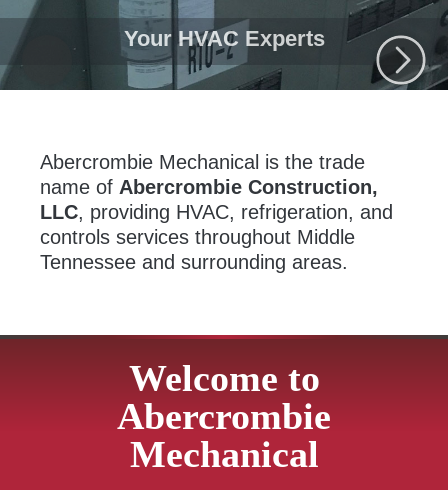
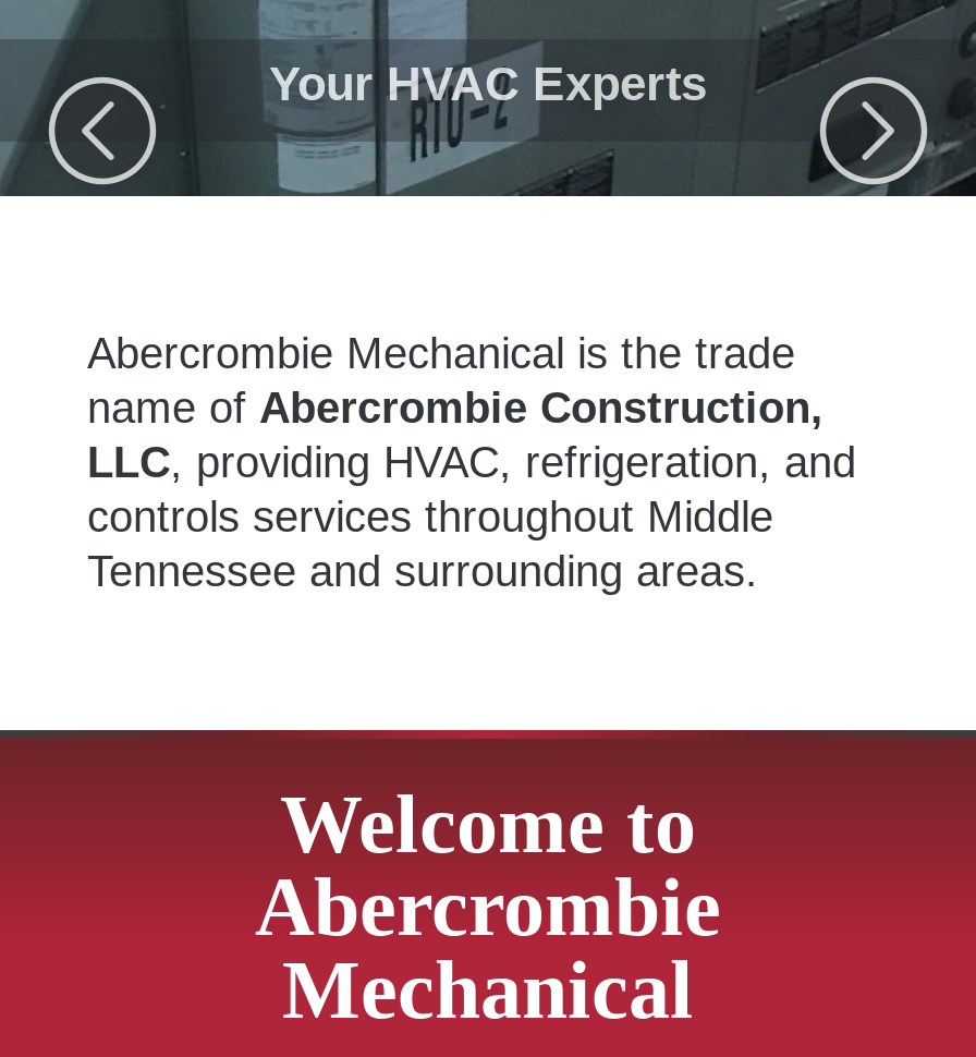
none -> [46,74,159,187] [image]

